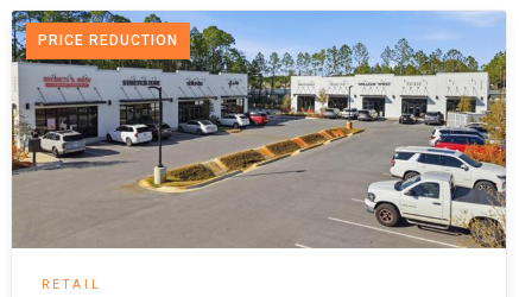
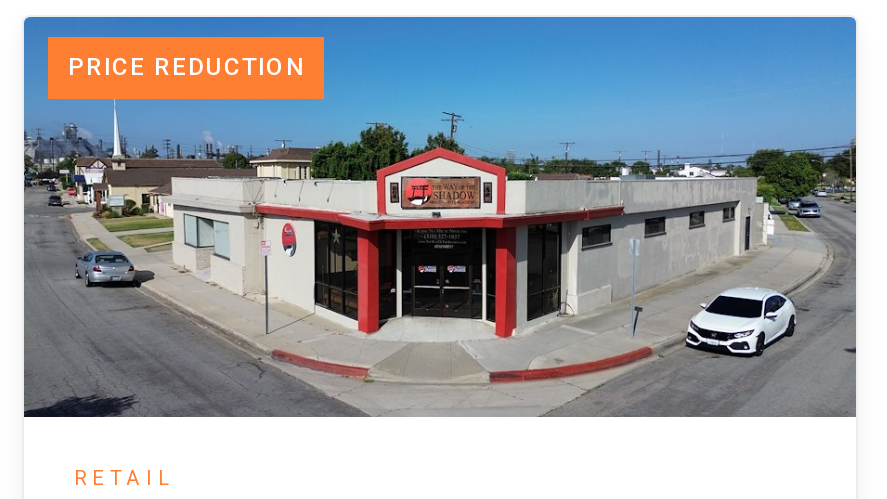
[11,10,507,248] [image] -> [22,15,858,417] [image]

